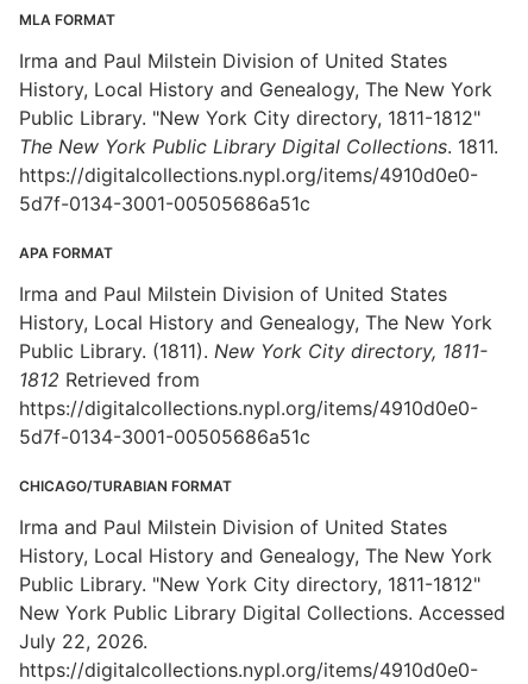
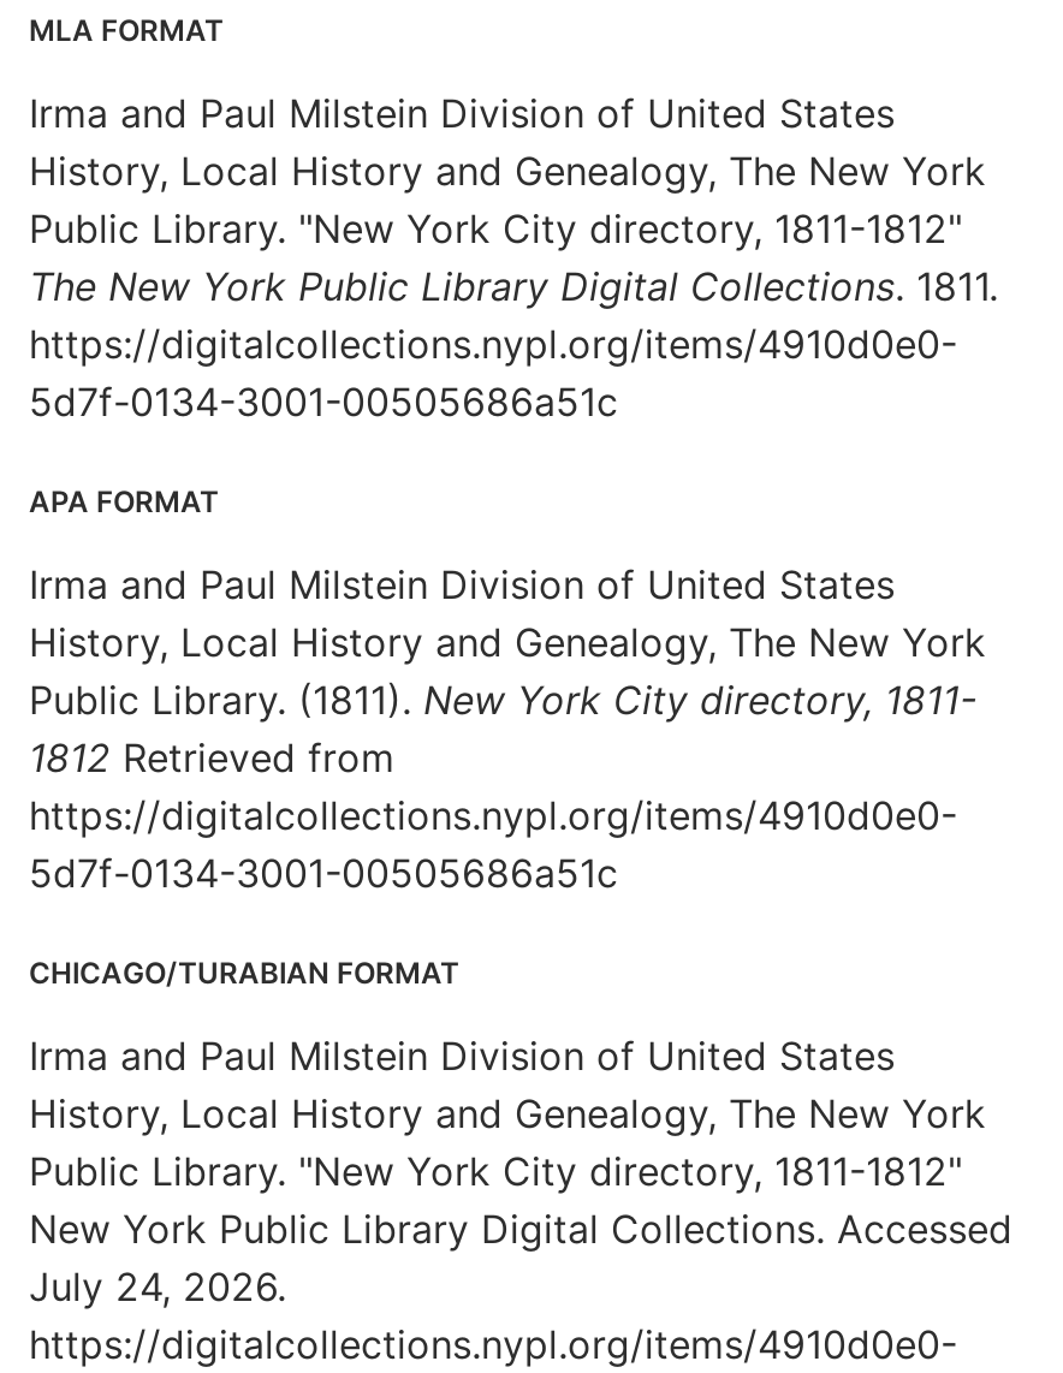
[19,629,147,653] July 22, 2026. -> [29,1262,286,1310] July 24, 2026.

